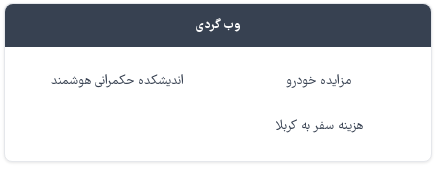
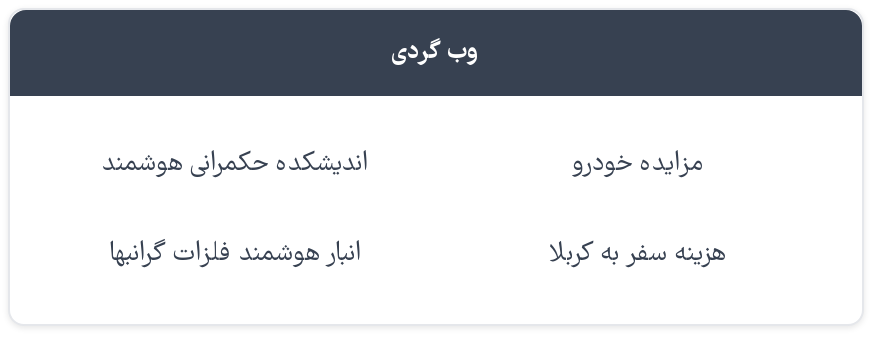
none -> [109,236,361,274] انبار هوشمند فلزات گرانبها

